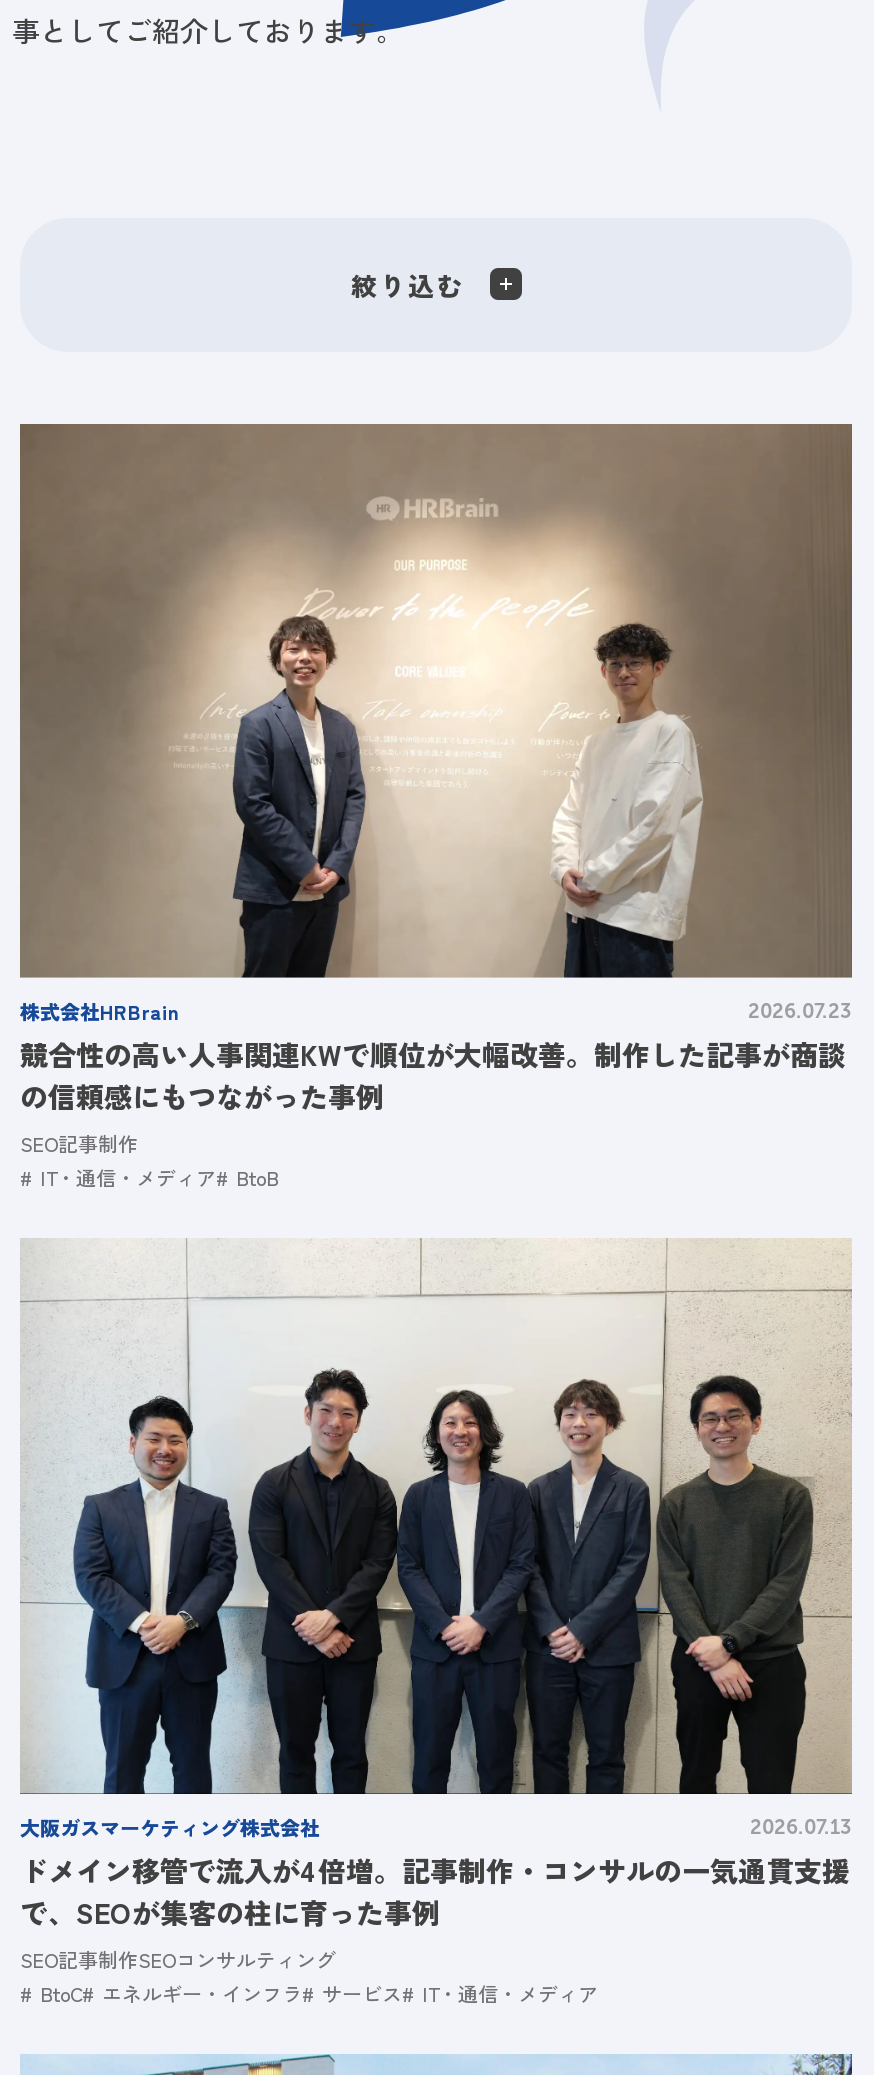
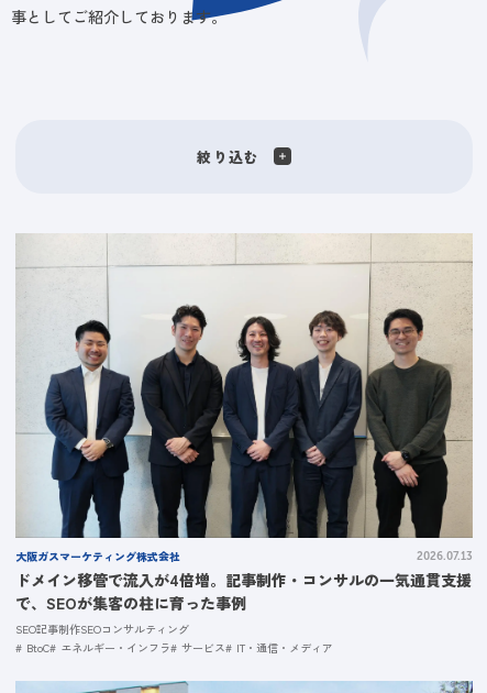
[20,422,852,1192] [image] | 株式会社HRBrain | 2026.07.23 | 競合性の高い人事関連KWで順位が大幅改善。制作した記事が商談 | の信頼感にもつながった事例 | SEO記事制作 | IT・通信・メディア | BtoB -> none

